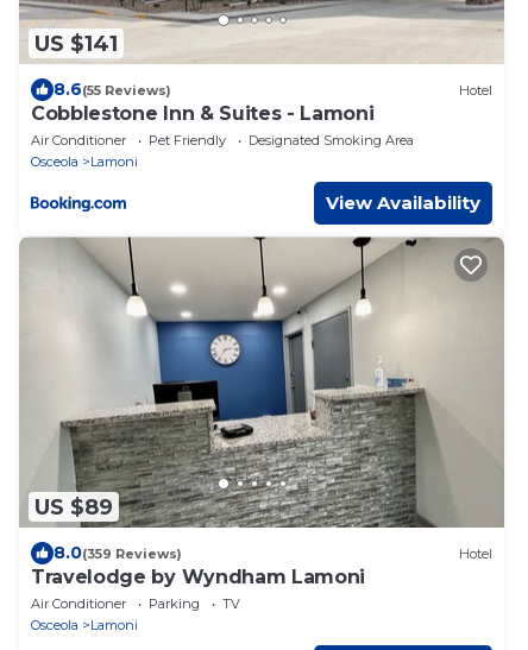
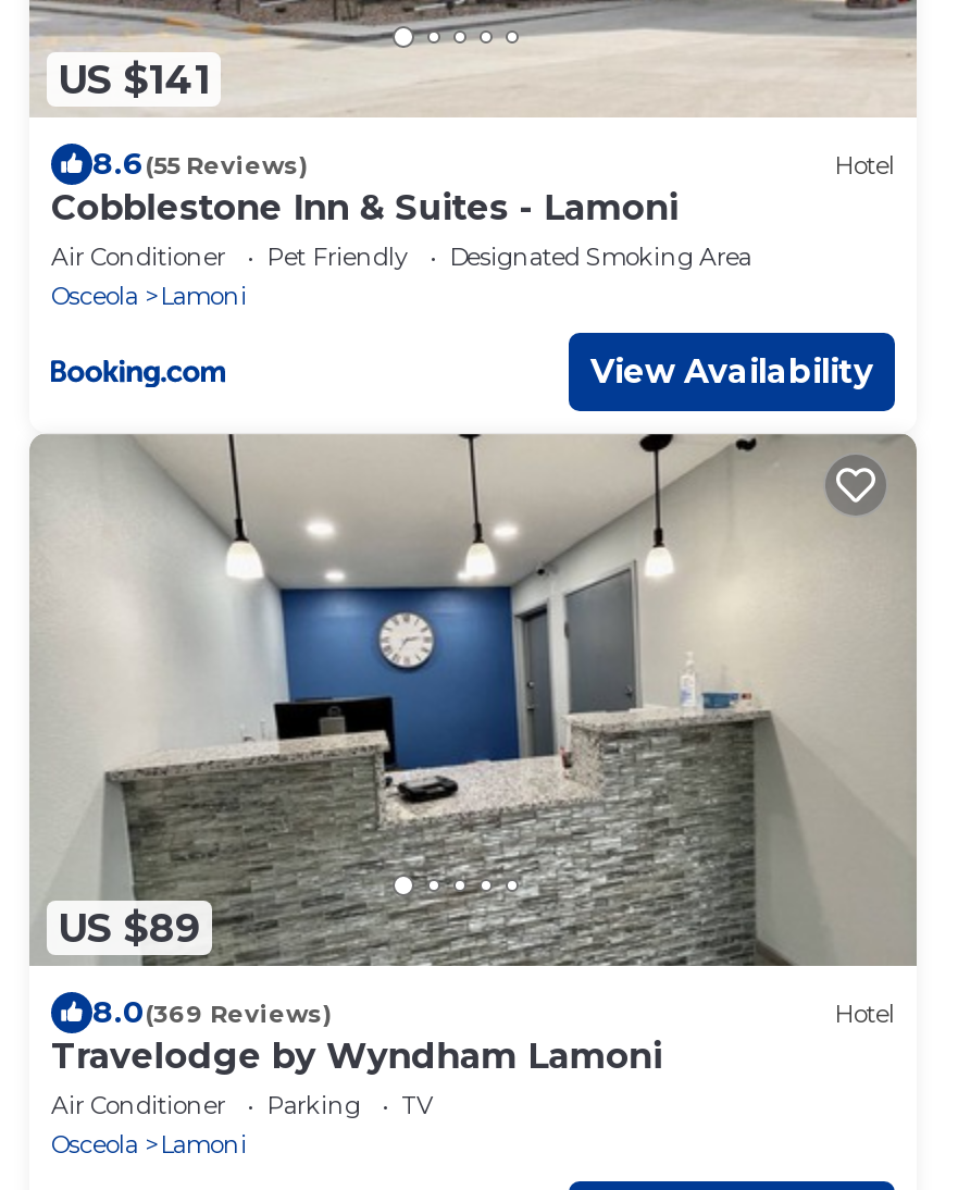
[54,542,182,563] 8.0(359 Reviews) -> [92,992,332,1032] 8.0(369 Reviews)

